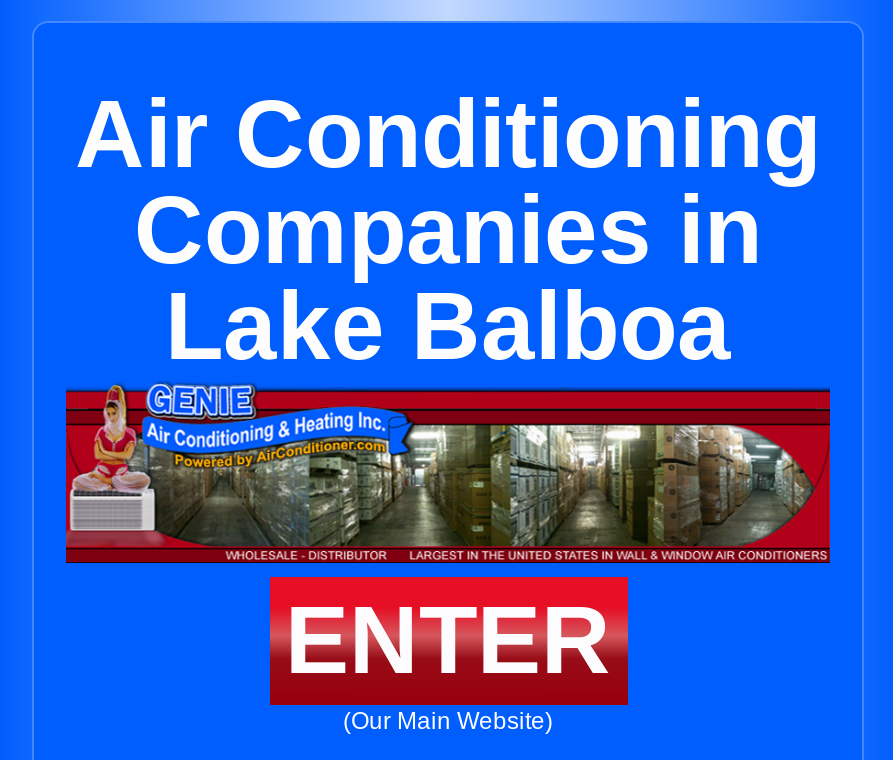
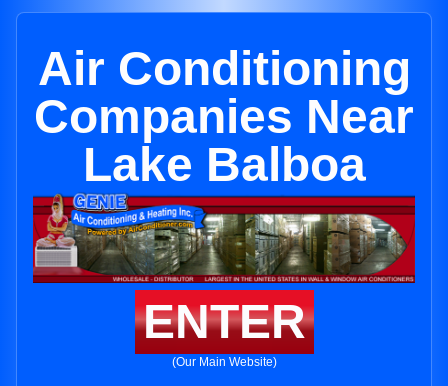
[134,177,762,283] Companies in -> [34,90,414,143] Companies Near

